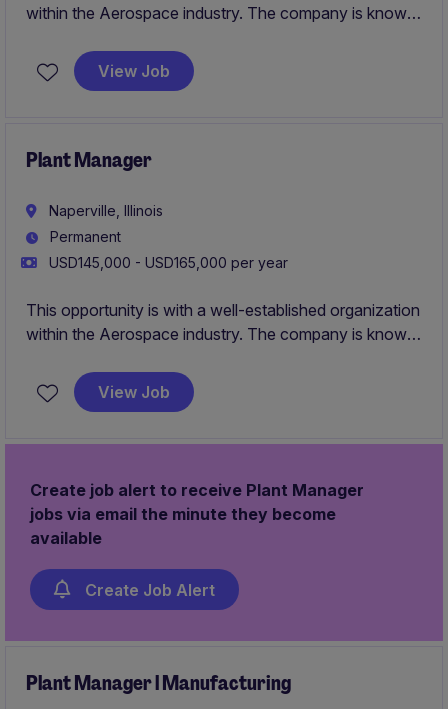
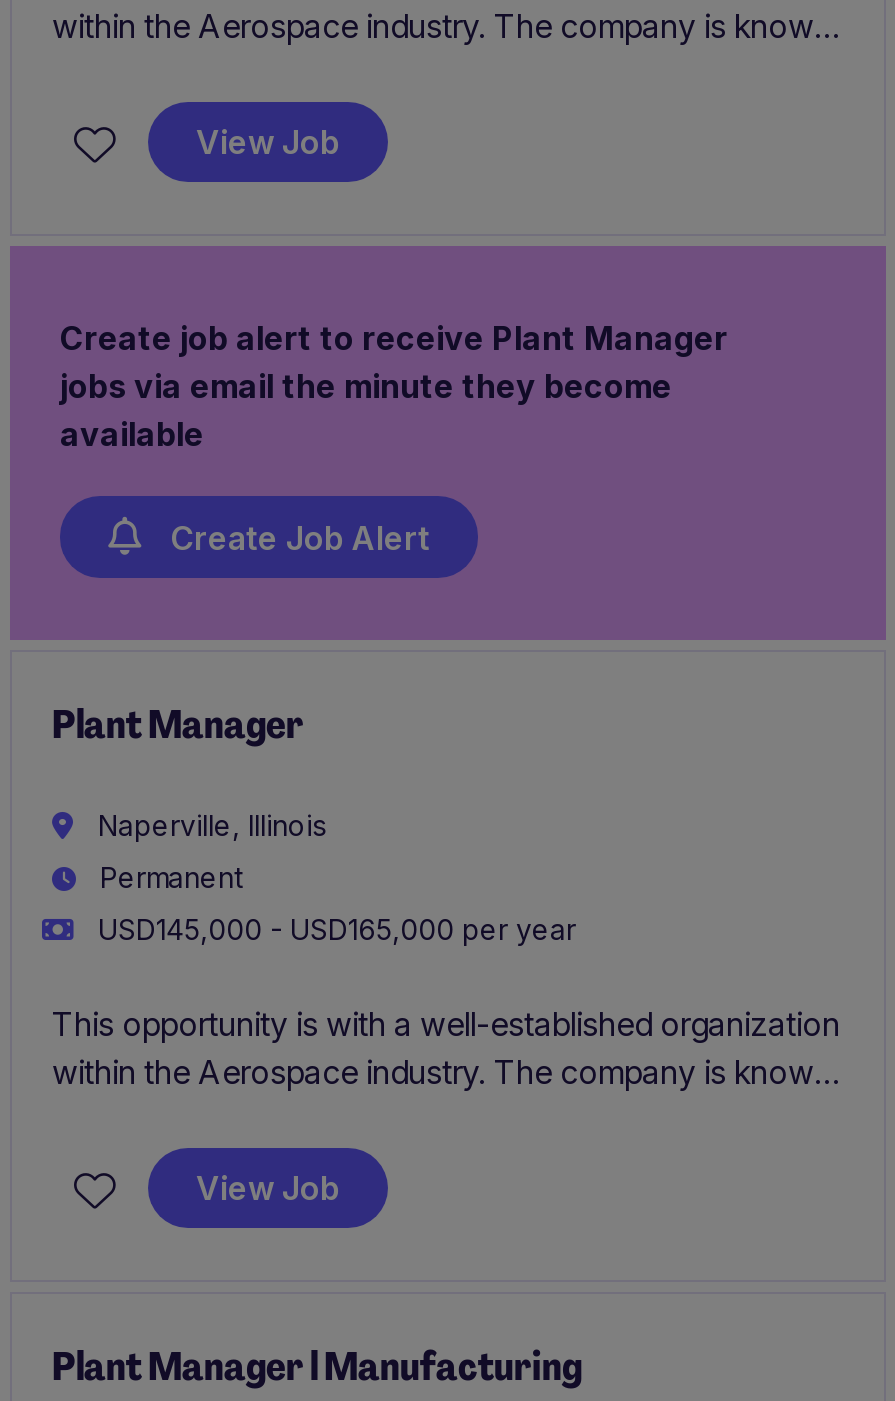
moved [26,147,420,402] -> [52,698,840,1208]: Plant Manager | Naperville, Illinois | Permanent | USD145,000 - USD165,000 per year | This opportunity is with a well-established organization | View Job
moved [5,444,443,641] -> [10,246,886,640]: [image] | Create job alert to receive Plant Manager | jobs via email the minute they become | available | Create Job Alert

